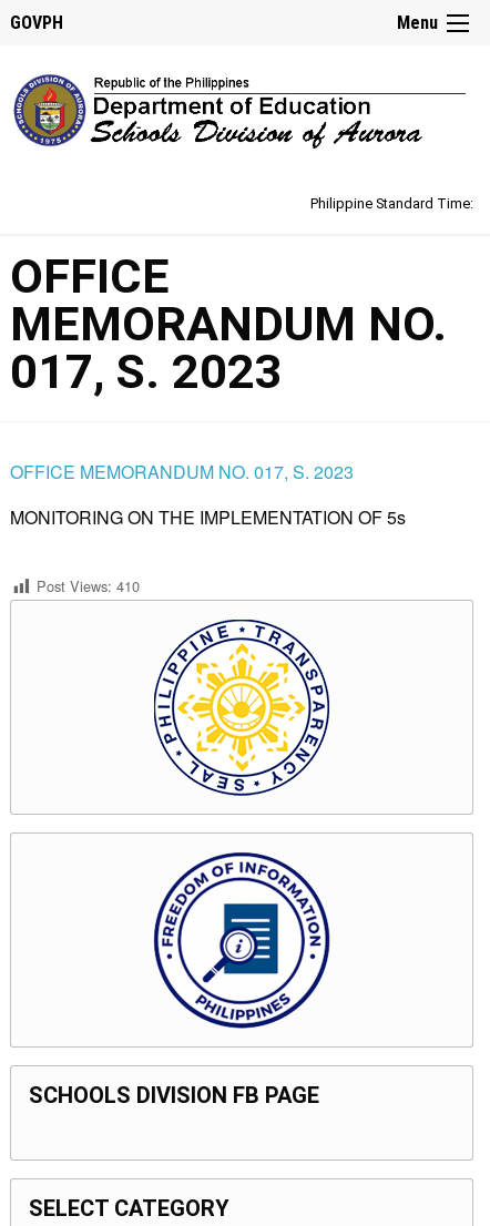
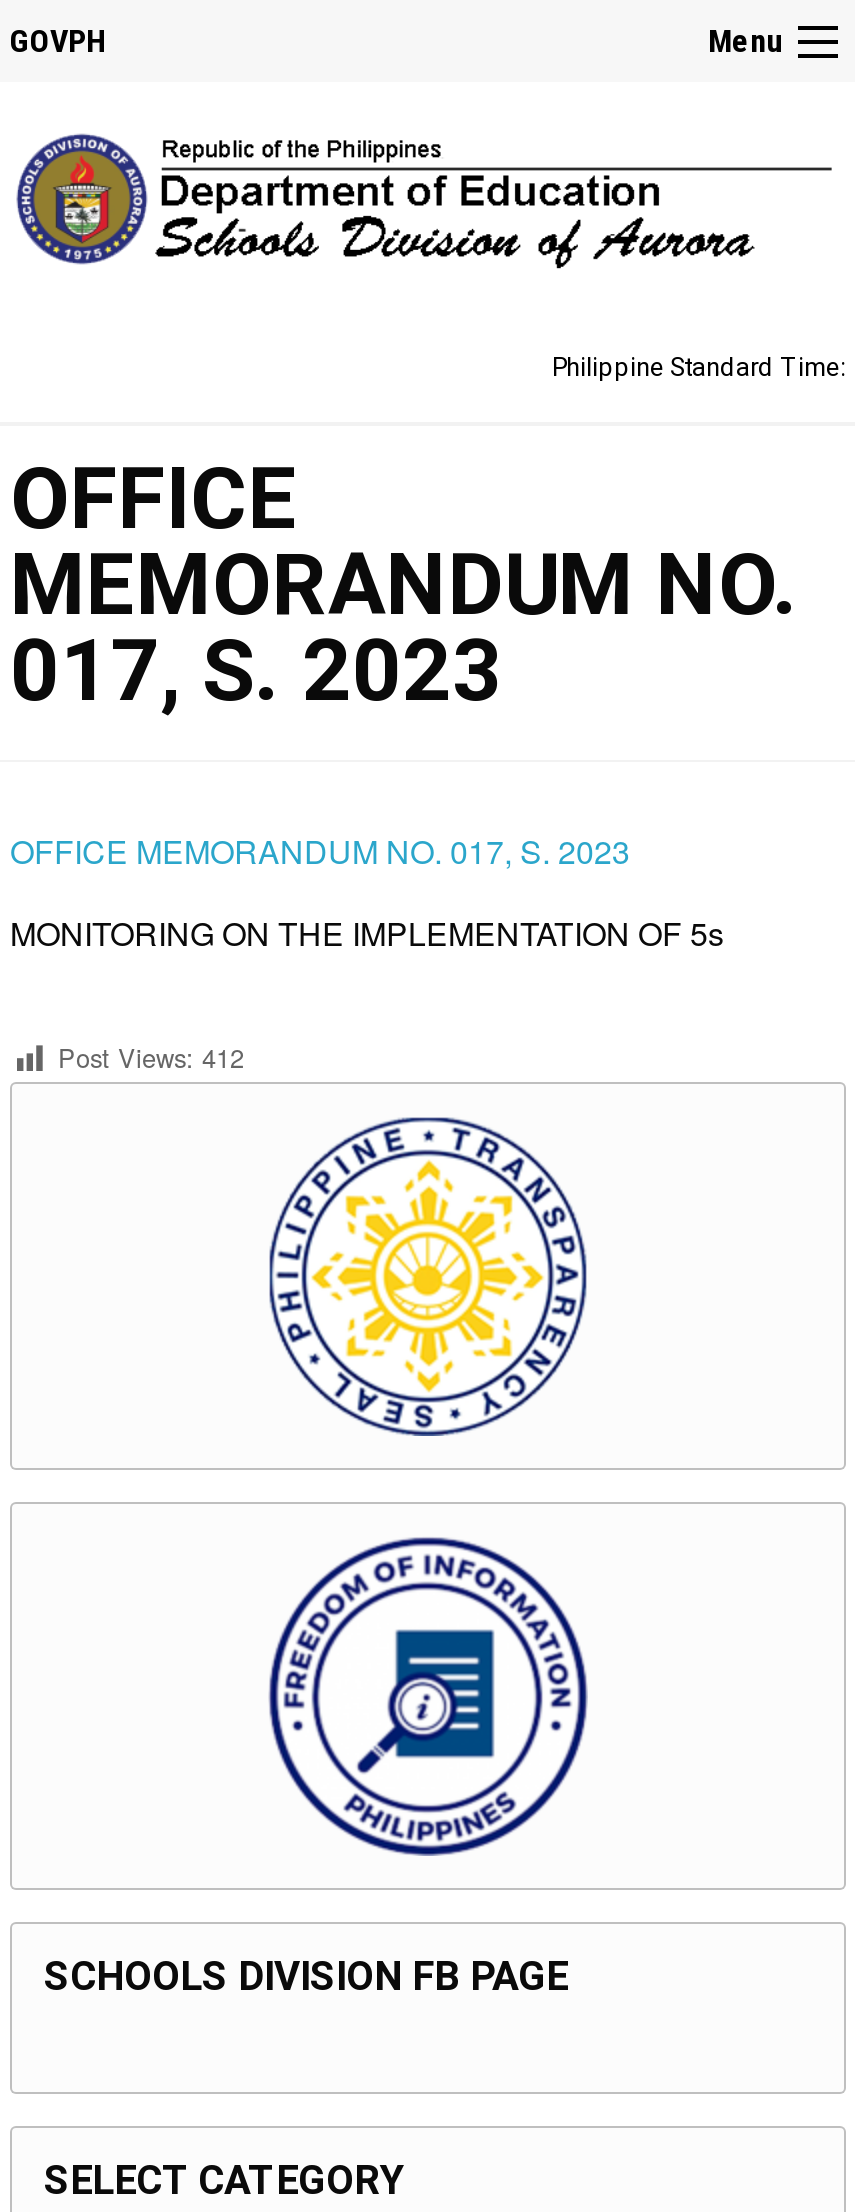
[37,576,140,597] Post Views: 410 -> [58,1038,244,1076] Post Views: 412

